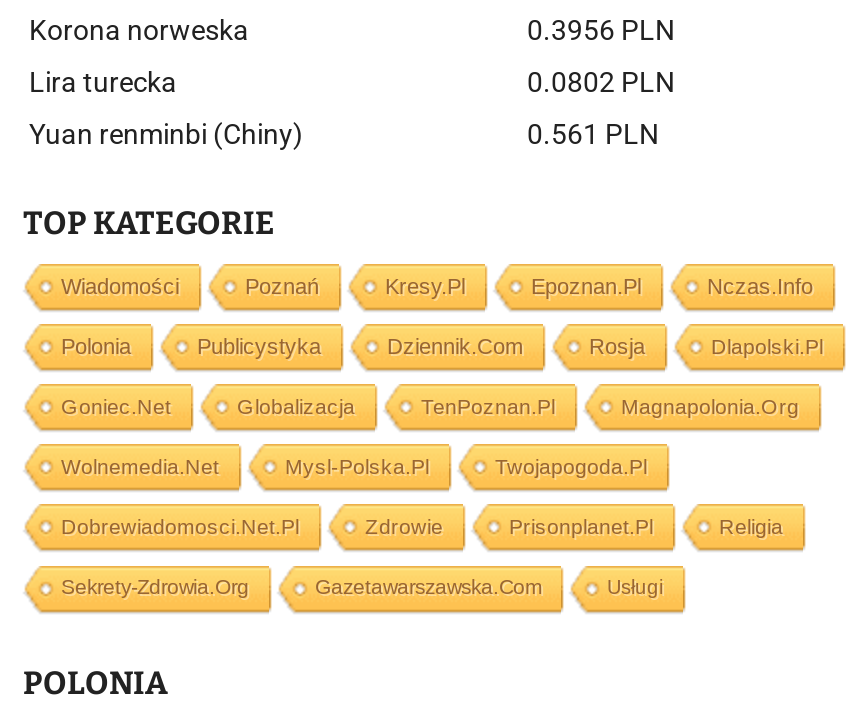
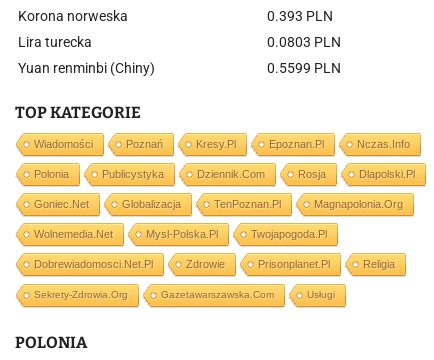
[527,14,675,46] 0.3956 PLN -> [267,8,333,24] 0.393 PLN
[527,66,675,98] 0.0802 PLN -> [267,34,341,50] 0.0803 PLN
[527,118,659,150] 0.561 PLN -> [267,60,341,76] 0.5599 PLN

